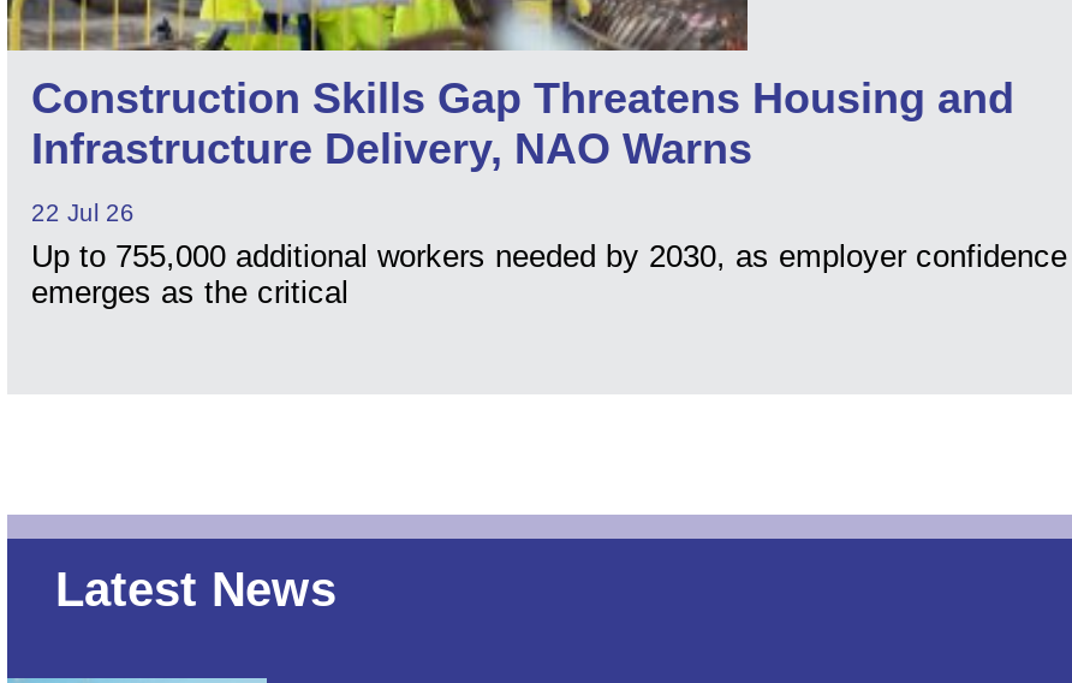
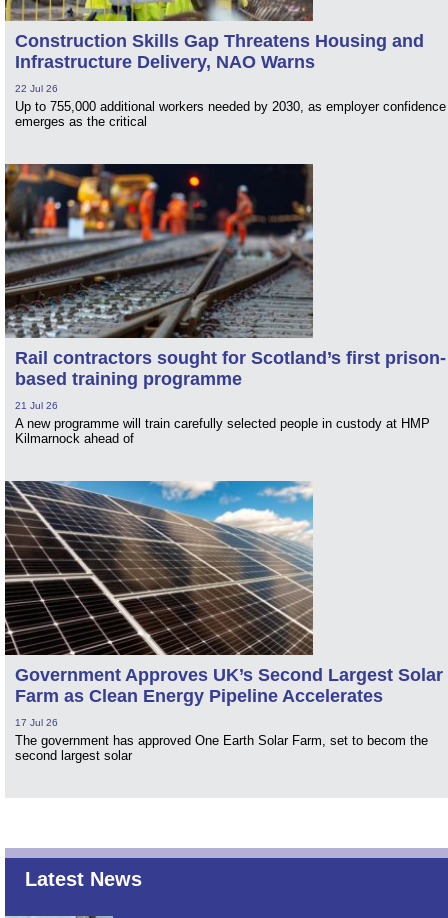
none -> [4,163,446,446] [image] | Rail contractors sought for Scotland’s first prison- | based training programme | 21 Jul 26 | A new programme will train carefully selected people in custody at HMP | Kilmarnock ahead of
none -> [4,439,443,763] [image] | Government Approves UK’s Second Largest Solar | Farm as Clean Energy Pipeline Accelerates | 17 Jul 26 | The government has approved One Earth Solar Farm, set to becom the | second largest solar

